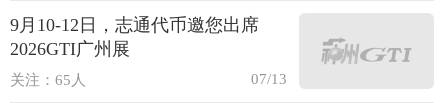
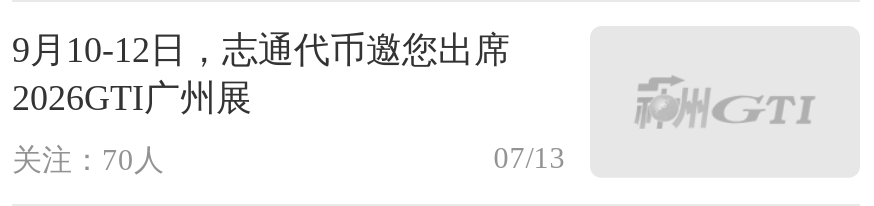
[10,72,86,88] 关注：65人 -> [12,143,164,175] 关注：70人

